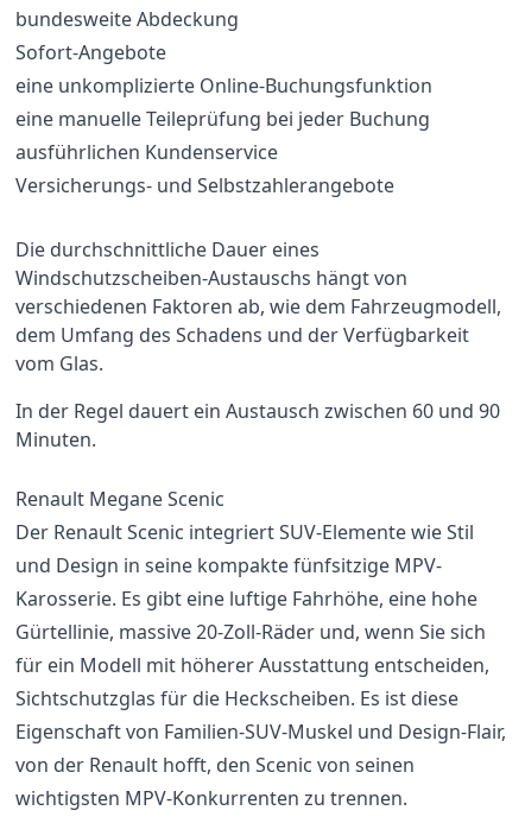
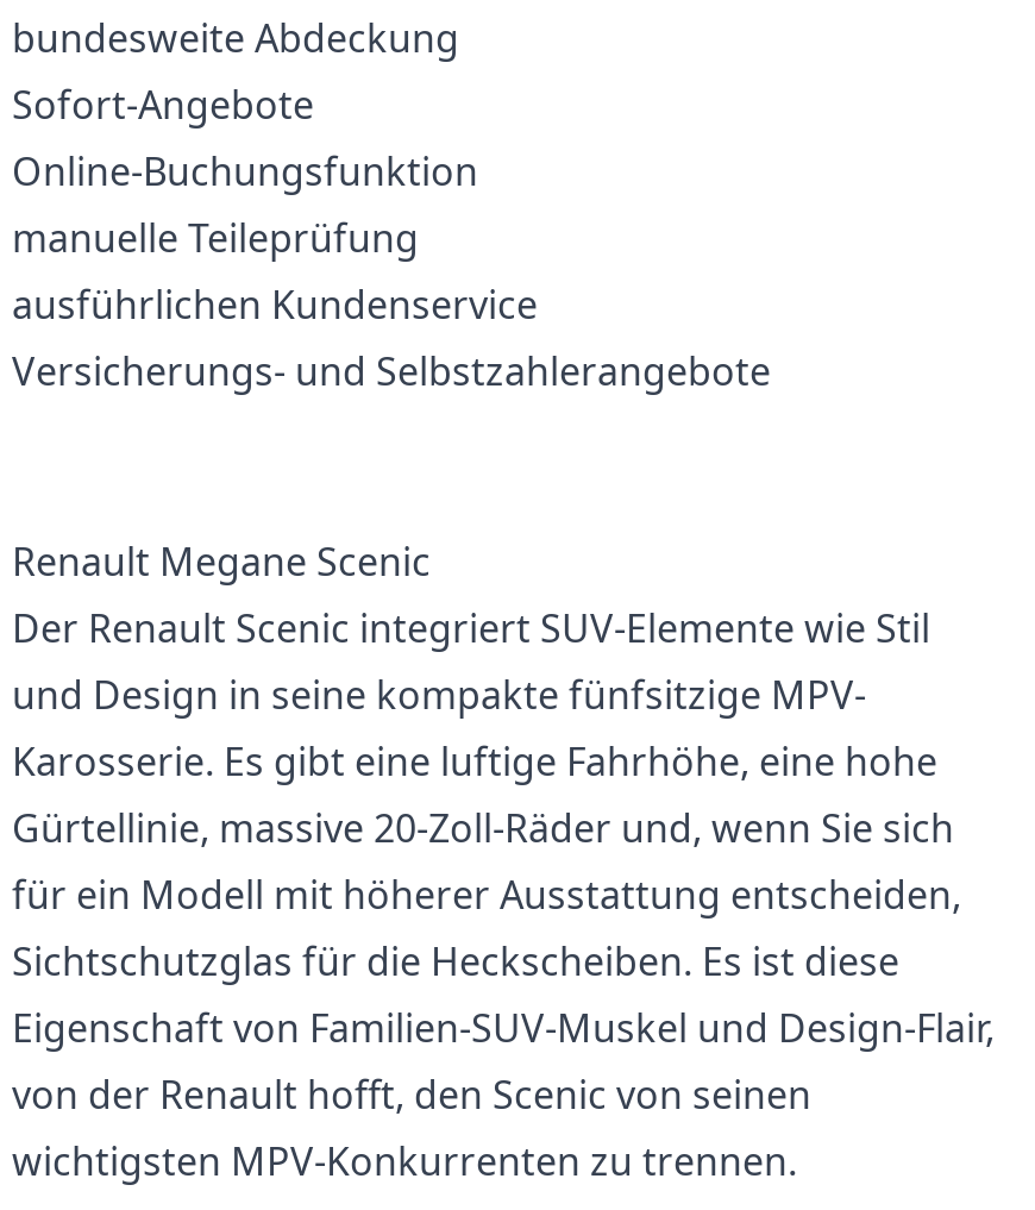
[15,72,432,132] eine unkomplizierte Online-Buchungsfunktion | eine manuelle Teileprüfung bei jeder Buchung -> [12,145,478,264] Online-Buchungsfunktion | manuelle Teileprüfung
[15,236,501,452] Die durchschnittliche Dauer eines | Windschutzscheiben-Austauschs hängt von | verschiedenen Faktoren ab, wie dem Fahrzeugmodell, | dem Umfang des Schadens und der Verfügbarkeit | vom Glas. | In der Regel dauert ein Austausch zwischen 60 und 90 | Minuten. -> none

